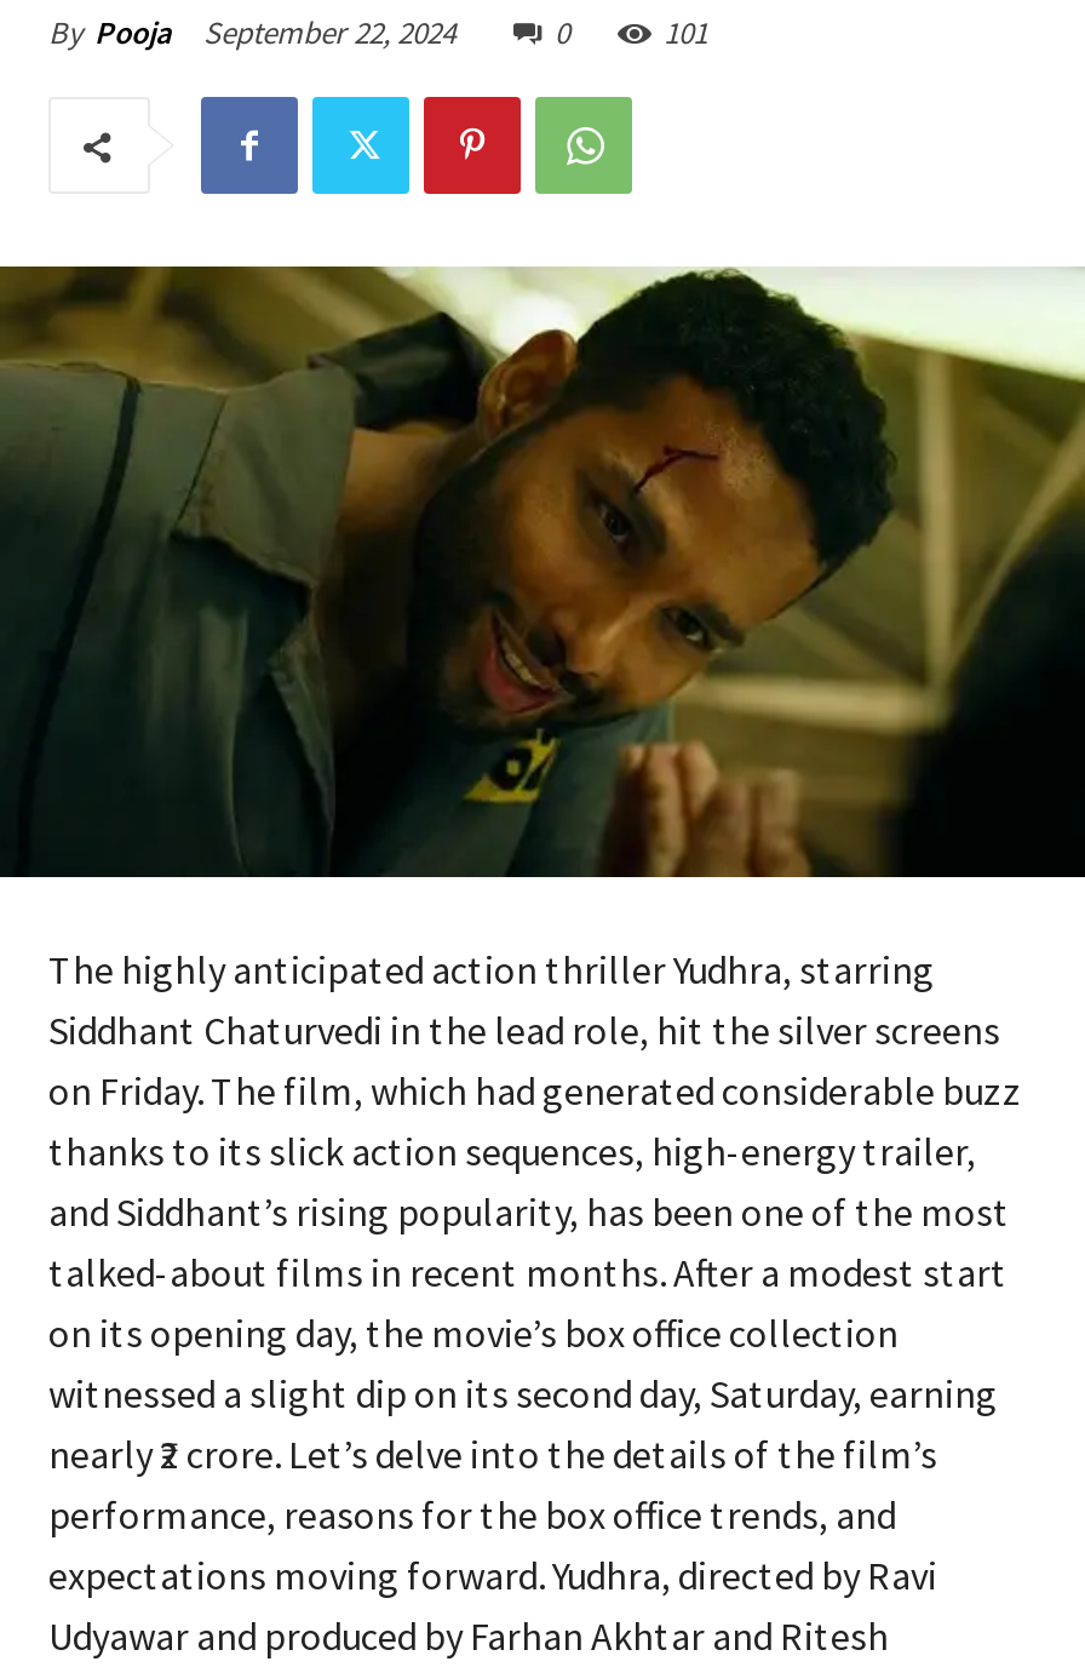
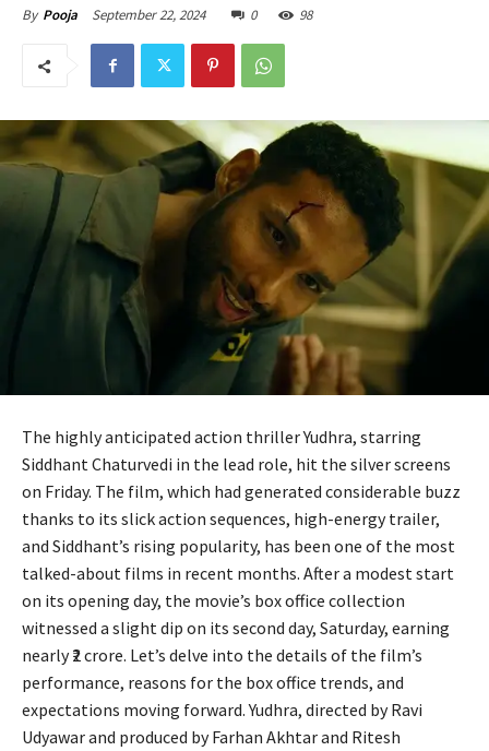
[664,13,707,54] 101 -> [299,6,312,24] 98

